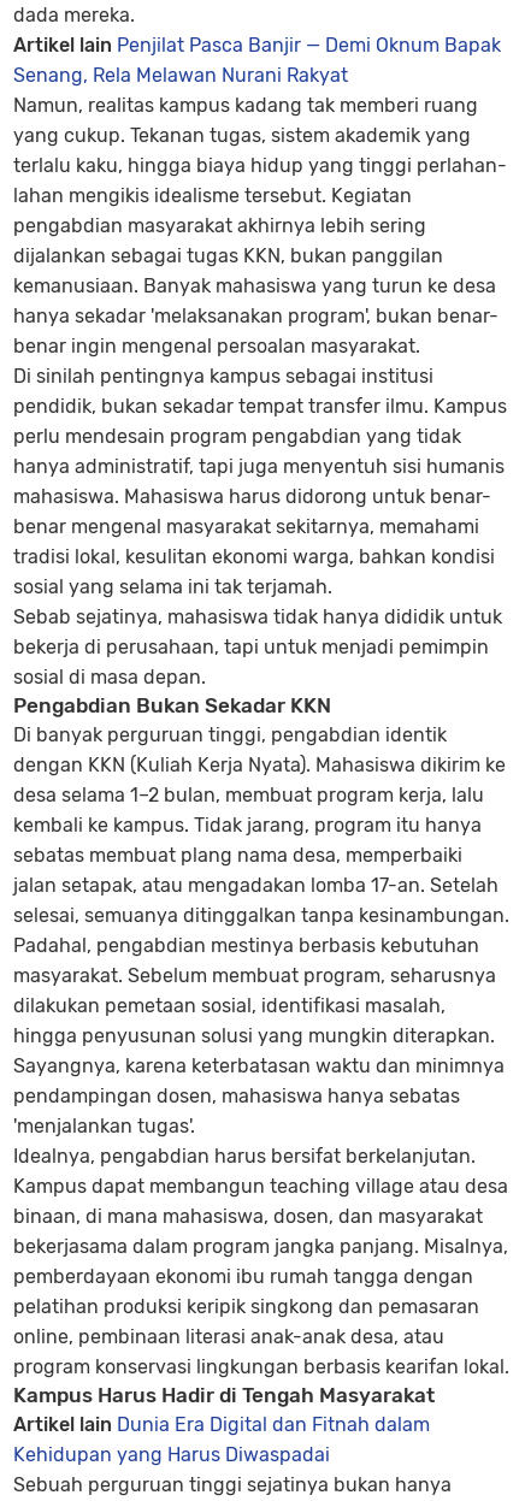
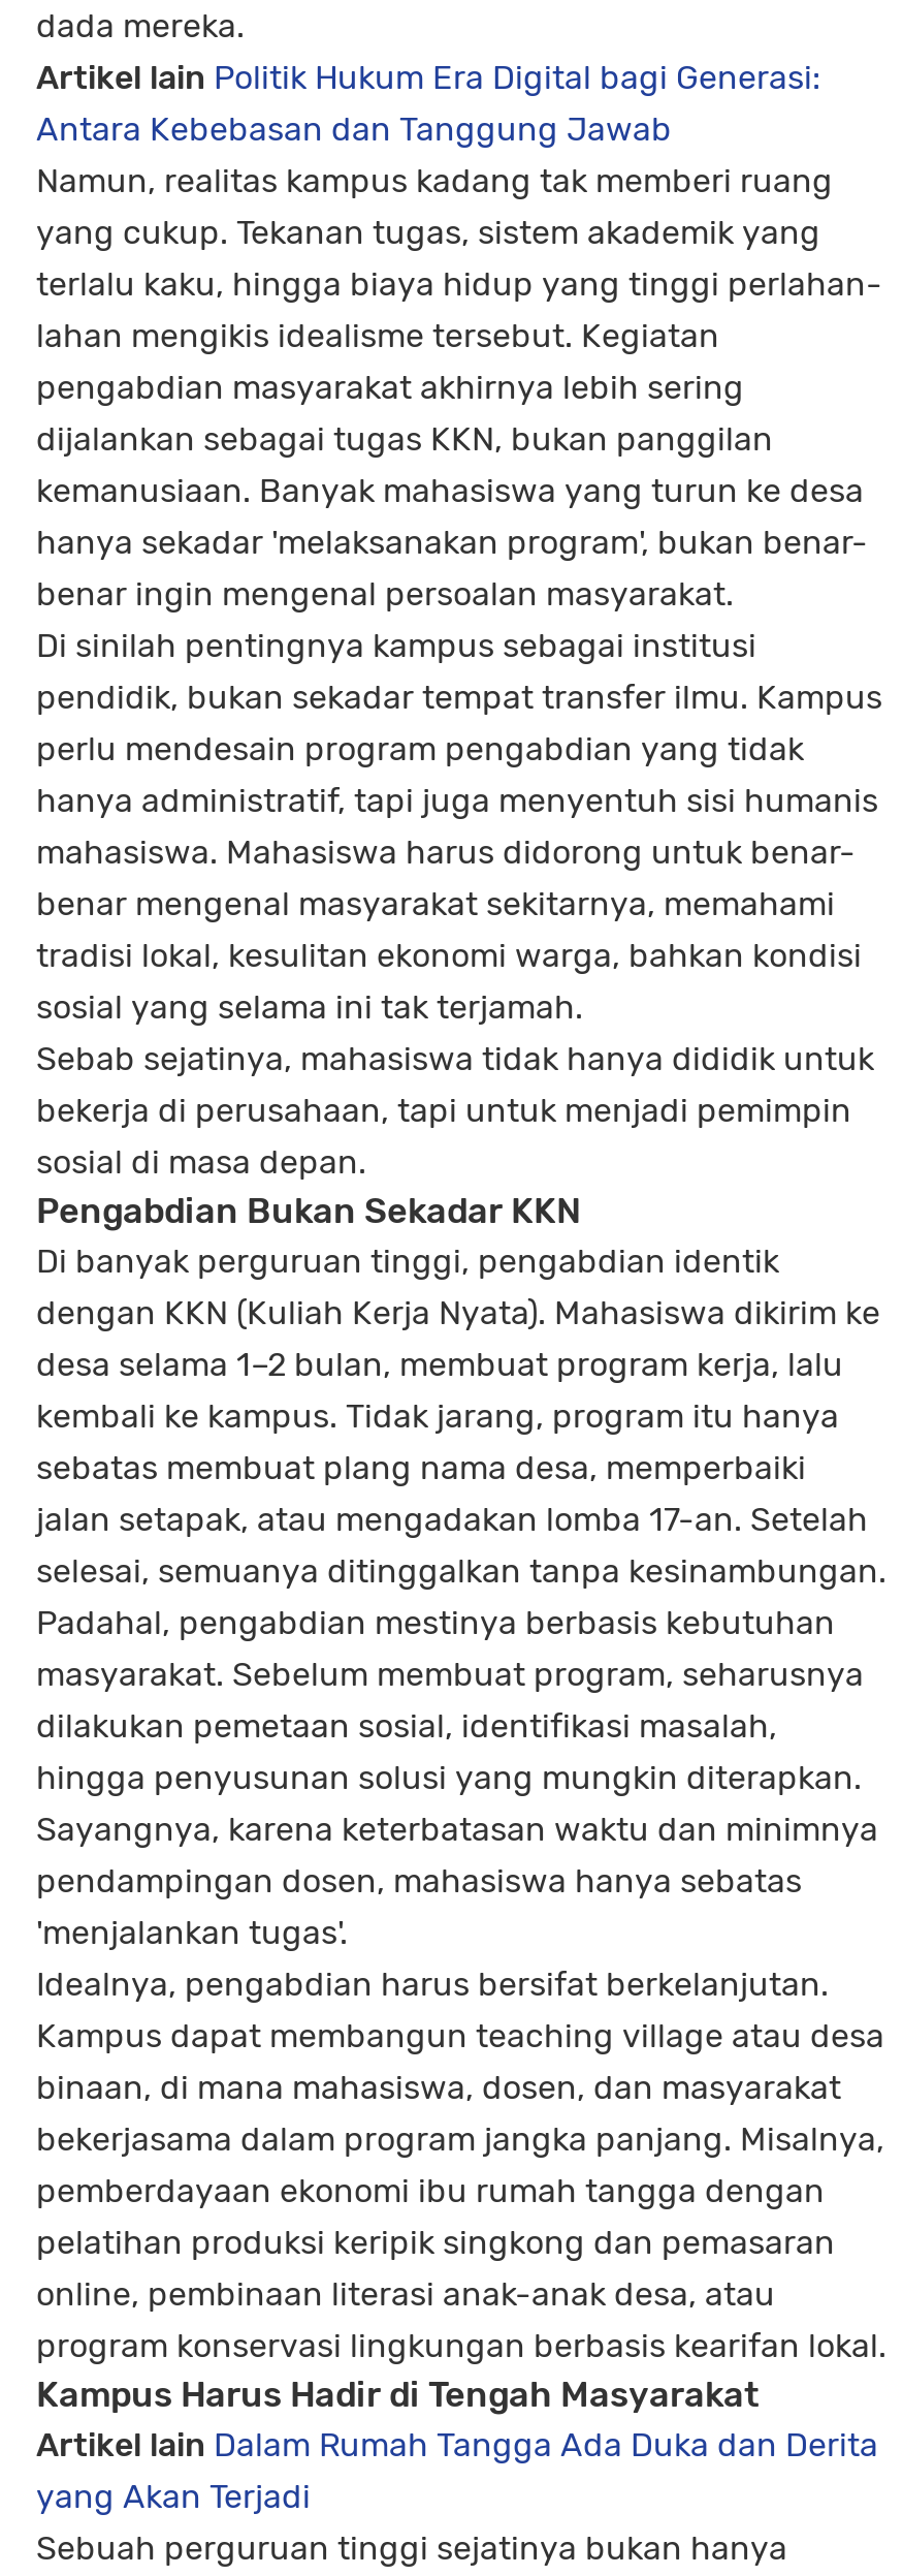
[13,34,501,87] Artikel lain Penjilat Pasca Banjir — Demi Oknum Bapak | Senang, Rela Melawan Nurani Rakyat -> [36,58,820,149] Artikel lain Politik Hukum Era Digital bagi Generasi: | Antara Kebebasan dan Tanggung Jawab
[13,1413,430,1466] Artikel lain Dunia Era Digital dan Fitnah dalam | Kehidupan yang Harus Diwaspadai -> [36,2426,878,2517] Artikel lain Dalam Rumah Tangga Ada Duka dan Derita | yang Akan Terjadi

